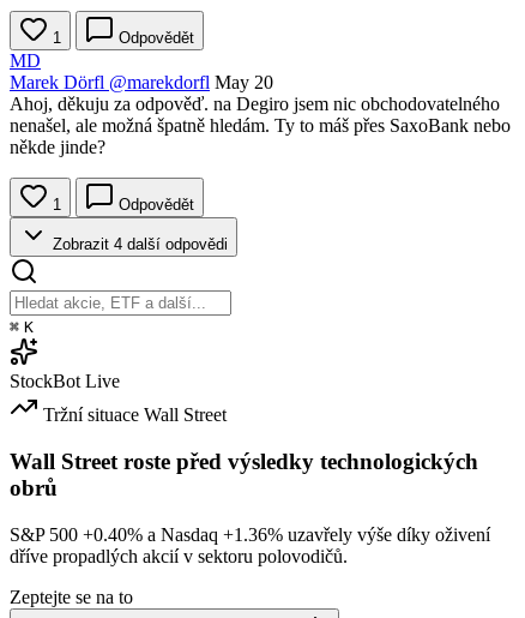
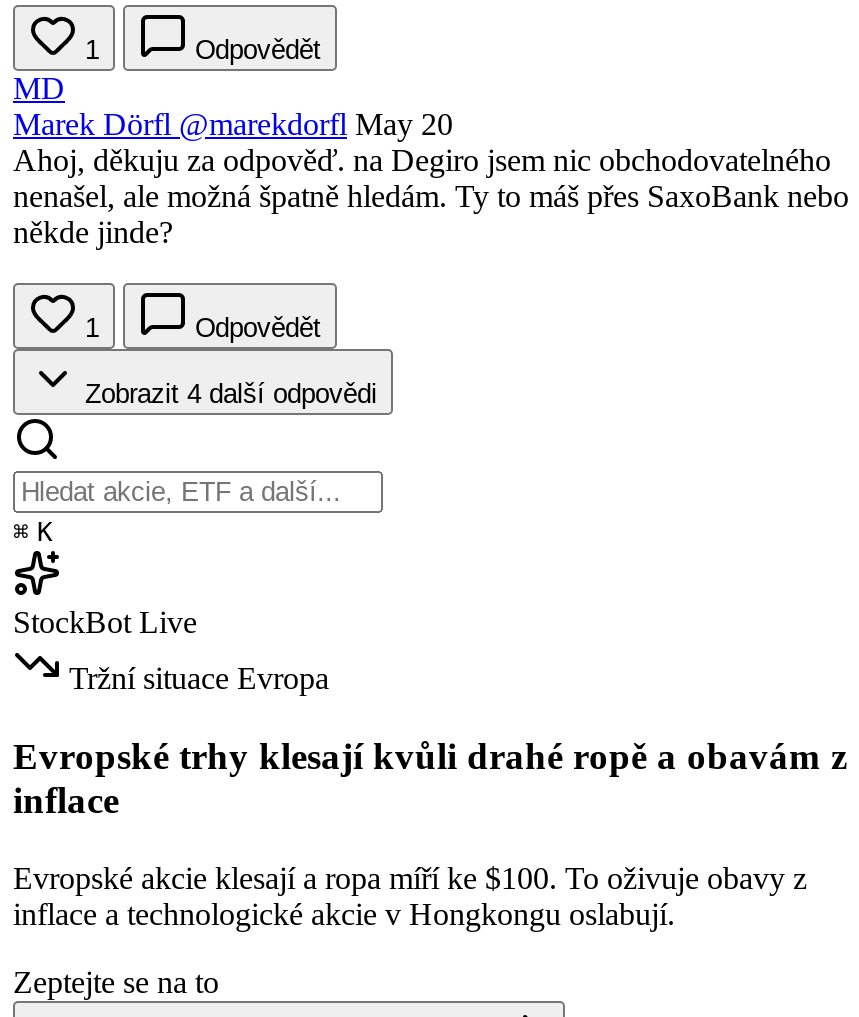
[43,405,227,425] Tržní situace Wall Street -> [69,661,329,695] Tržní situace Evropa
[10,449,478,500] Wall Street roste před výsledky technologických | obrů -> [13,735,847,821] Evropské trhy klesají kvůli drahé ropě a obavám z | inflace
[10,524,490,566] S&P 500 +0.40% a Nasdaq +1.36% uzavřely výše díky oživení | dříve propadlých akcií v sektoru polovodičů. -> [13,860,807,930] Evropské akcie klesají a ropa míří ke $100. To oživuje obavy z | inflace a technologické akcie v Hongkongu oslabují.

